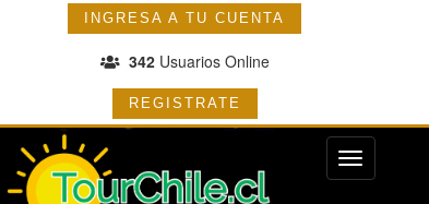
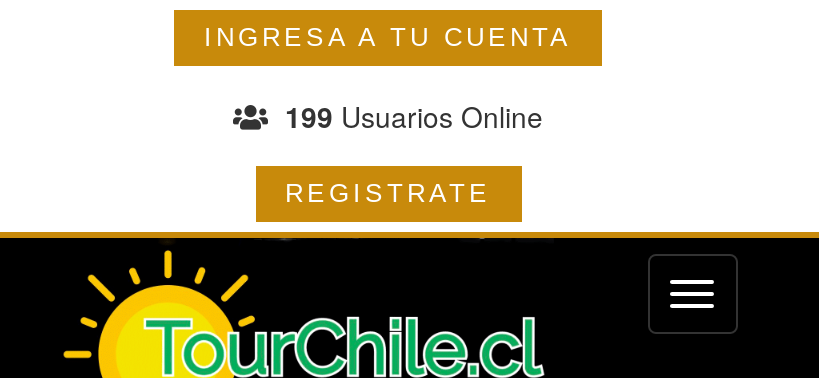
[128,50,269,72] 342 Usuarios Online -> [285,96,543,136] 199 Usuarios Online

